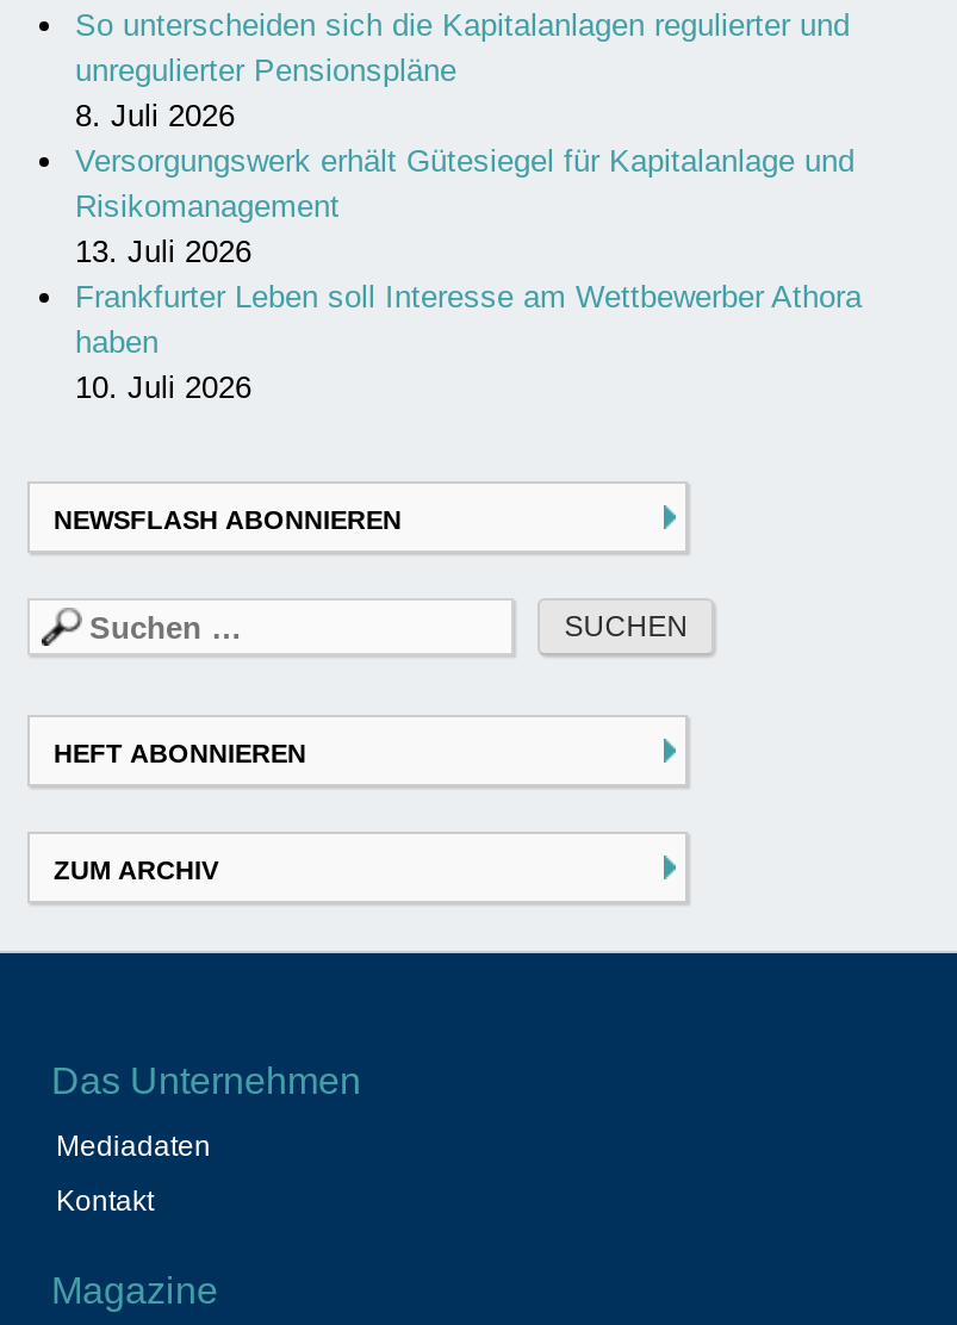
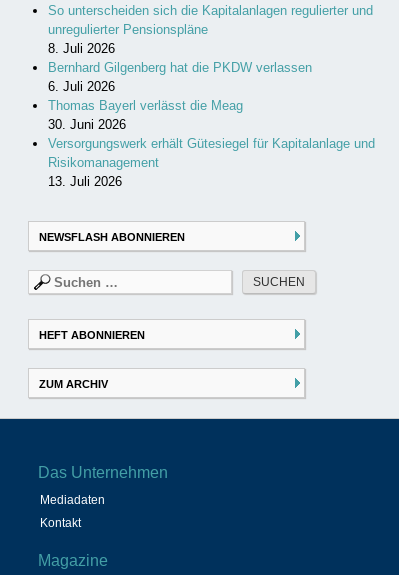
none -> [48,60,312,132] Bernhard Gilgenberg hat die PKDW verlassen | 6. Juli 2026 | Thomas Bayerl verlässt die Meag | 30. Juni 2026
moved [75,143,855,270] -> [48,136,375,189]: Versorgungswerk erhält Gütesiegel für Kapitalanlage und | Risikomanagement | 13. Juli 2026
[75,279,862,406] Frankfurter Leben soll Interesse am Wettbewerber Athora | haben | 10. Juli 2026 -> none

